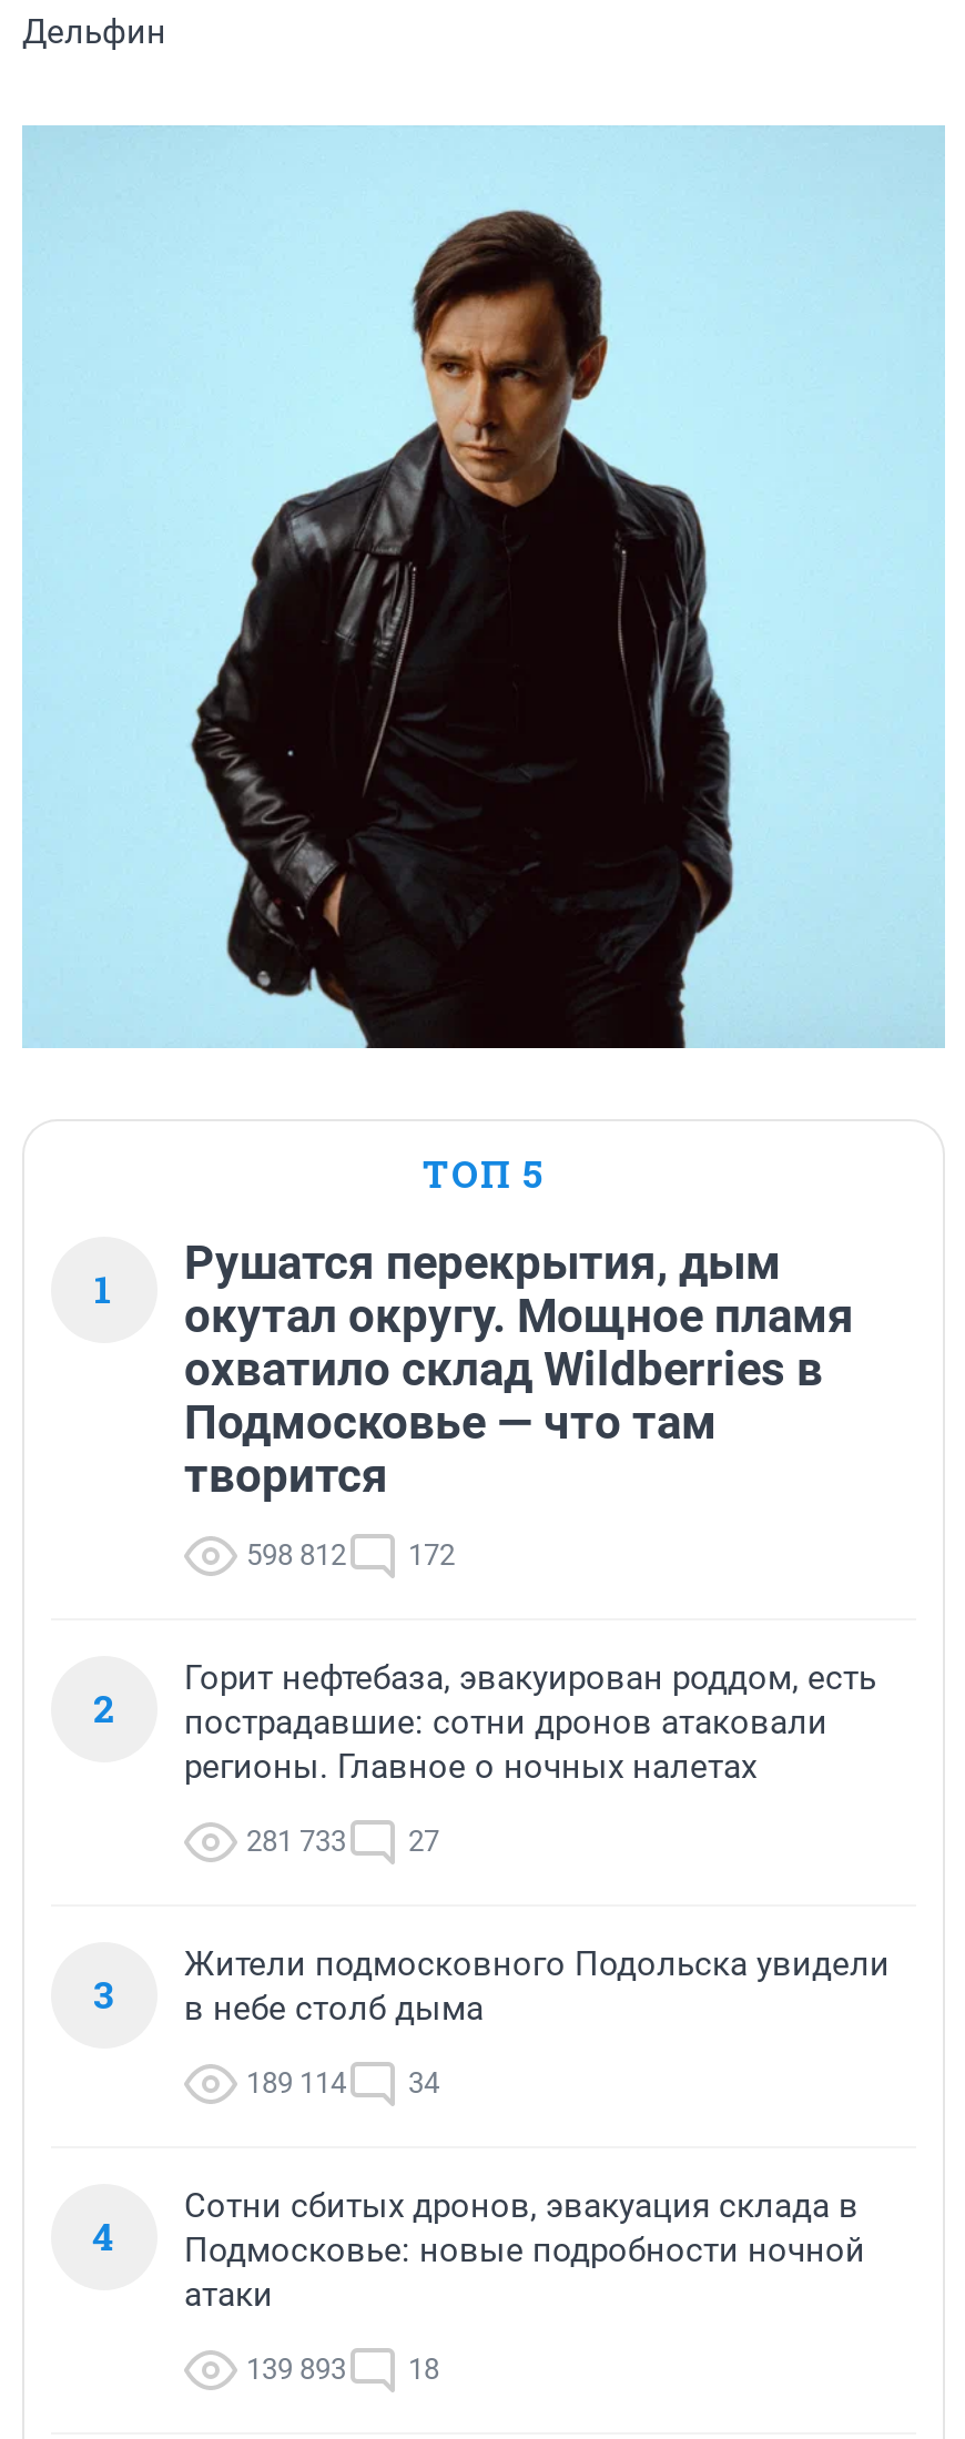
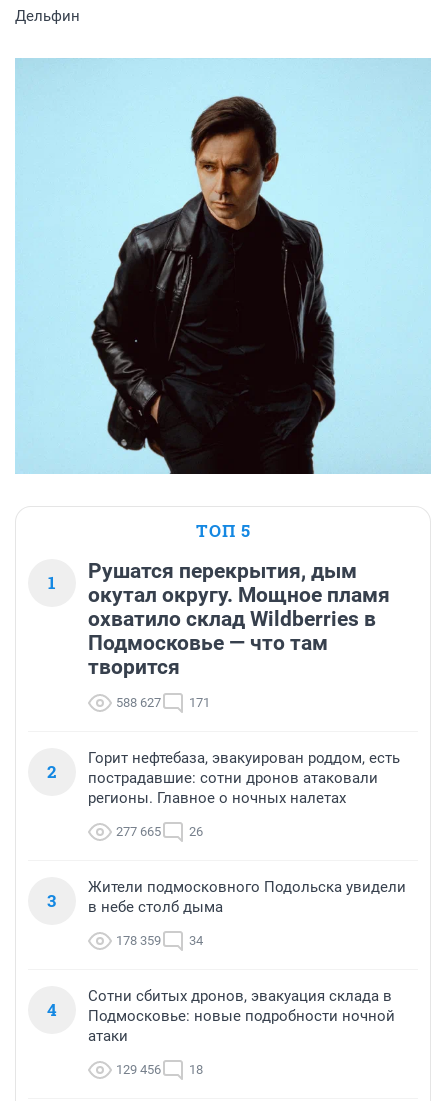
[246,1539,346,1573] 598 812 -> [116,695,161,710] 588 627
[408,1539,455,1573] 172 -> [189,695,210,710] 171
[246,1825,346,1859] 281 733 -> [116,824,161,839] 277 665
[408,1825,439,1859] 27 -> [189,824,203,839] 26
[246,2067,439,2100] 189 114 34 -> [116,933,203,948] 178 359 34
[246,2353,439,2387] 139 893 18 -> [116,1062,203,1077] 129 456 18

